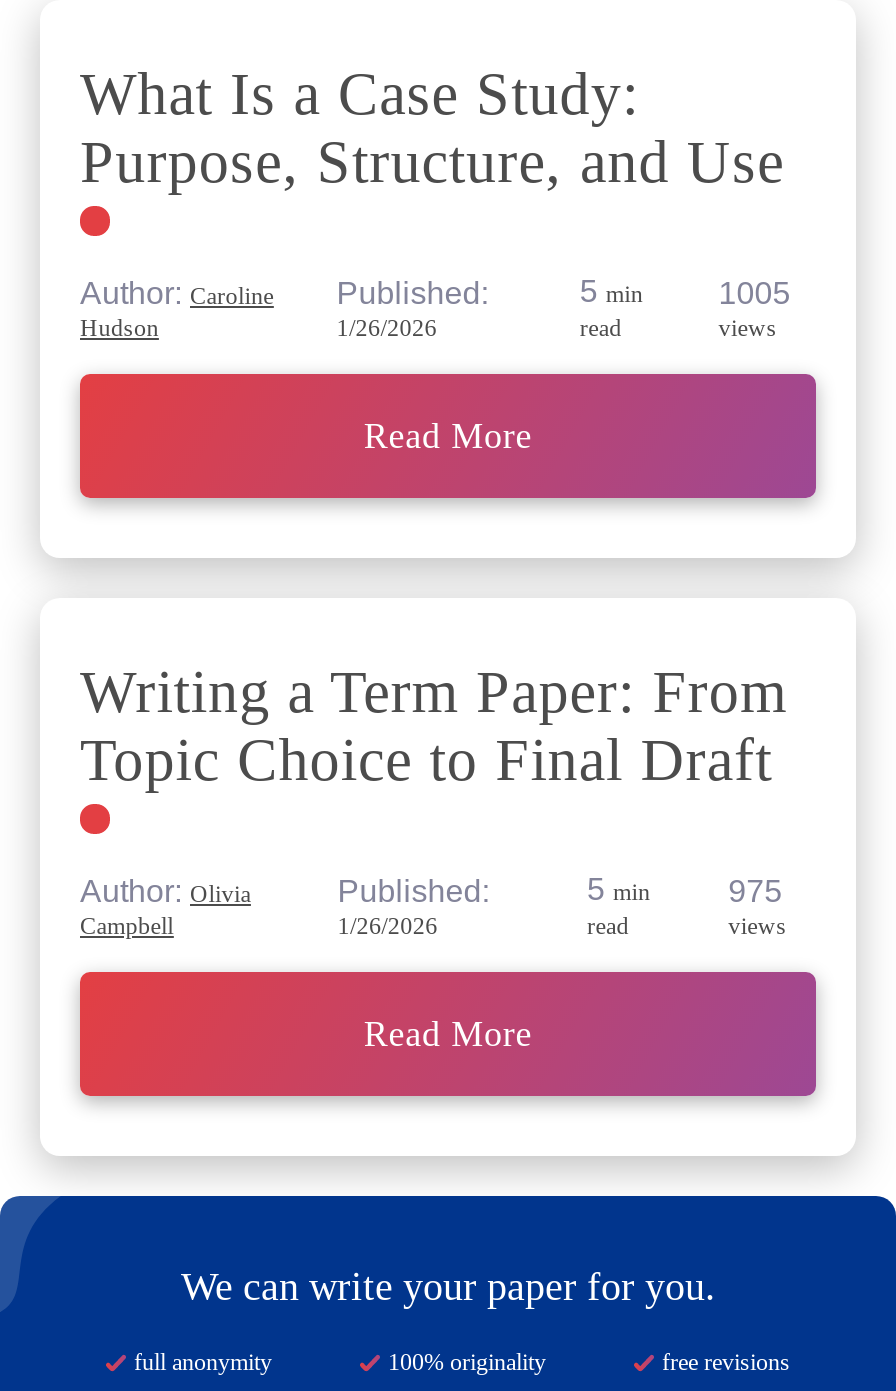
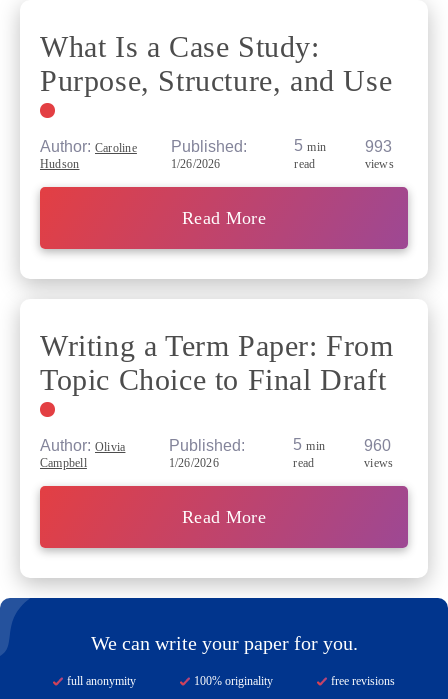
[719,275,791,309] 1005 -> [365,137,392,154] 993
[728,873,782,907] 975 -> [364,436,391,453] 960

